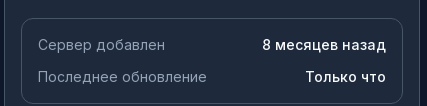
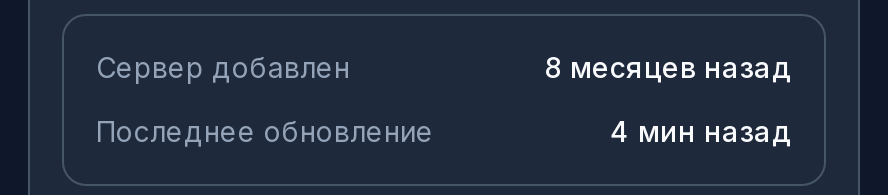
[305,67,386,84] Только что -> [610,113,792,147] 4 мин назад

